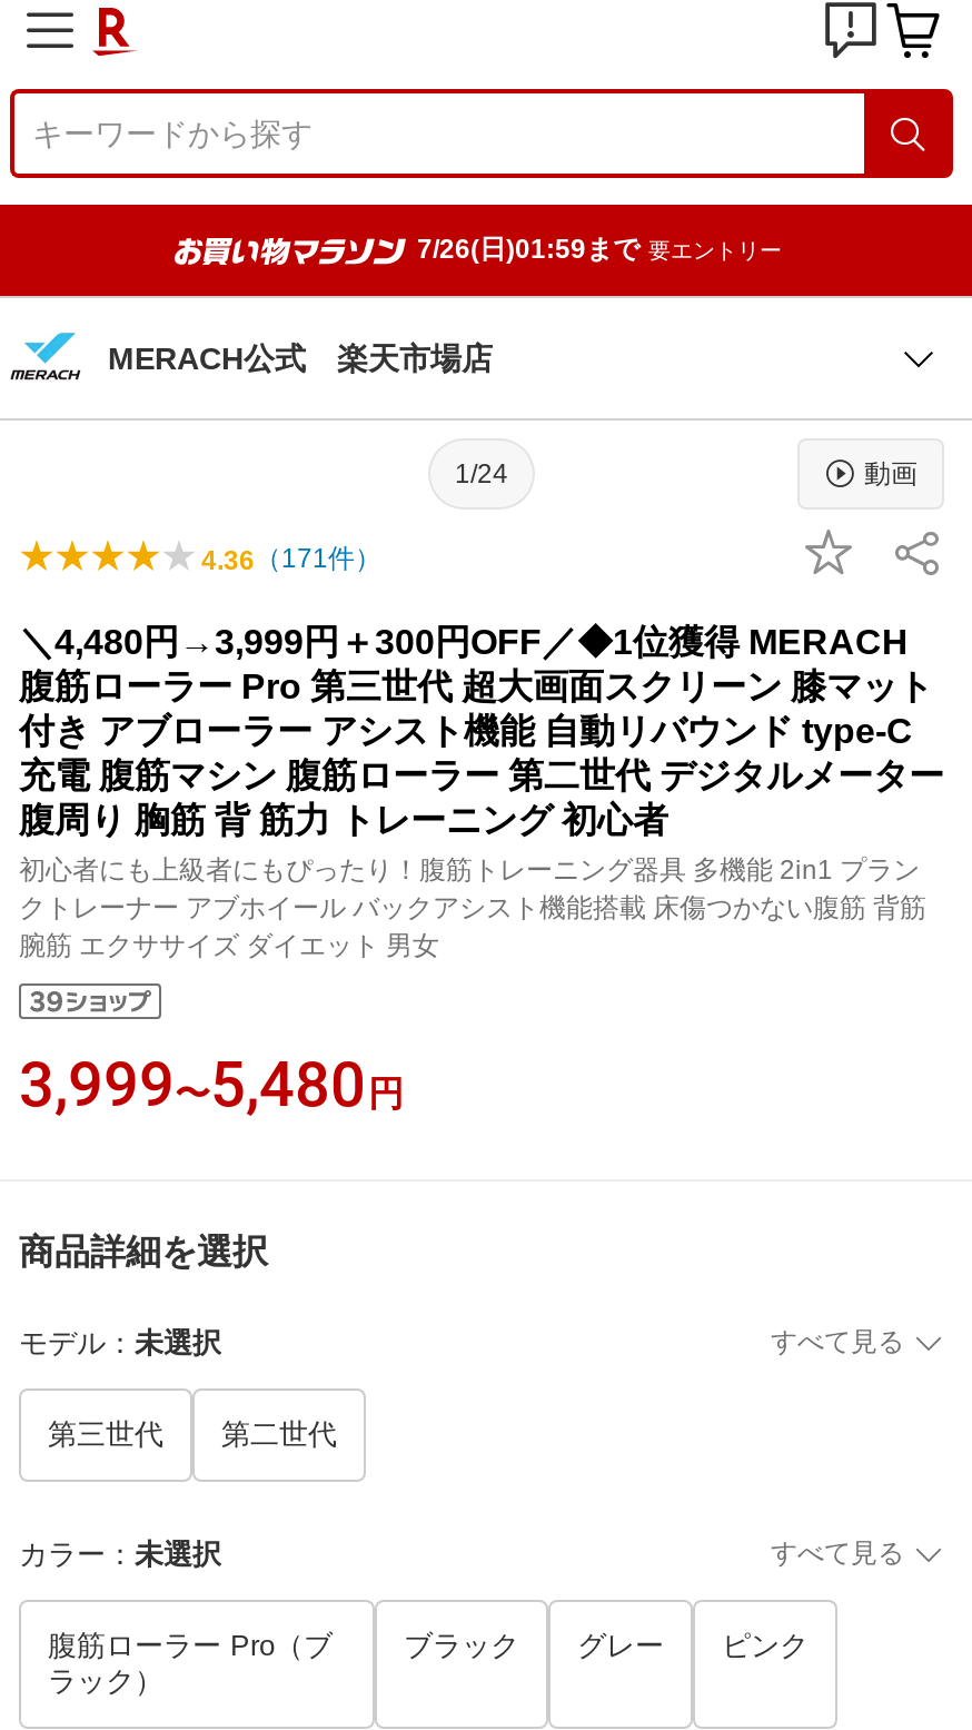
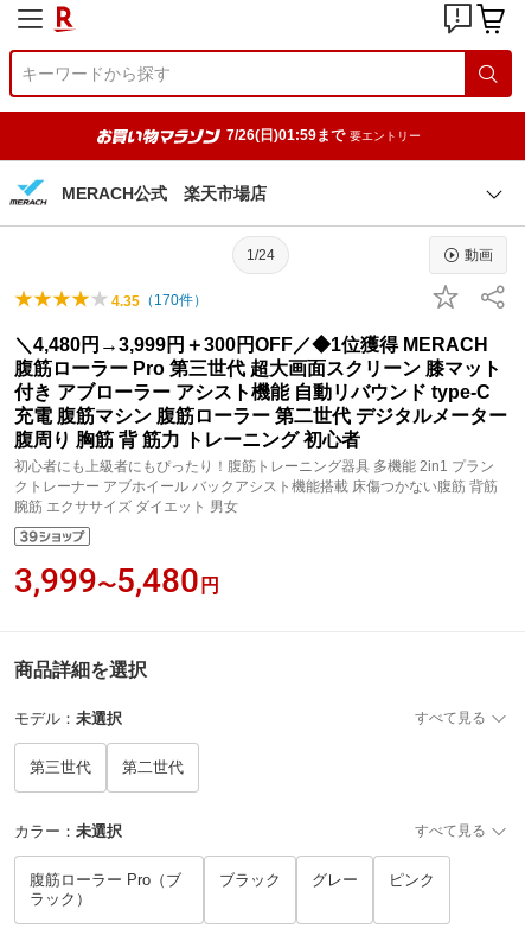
[201,543,381,576] 4.36（171件） -> [111,292,207,310] 4.35（170件）

